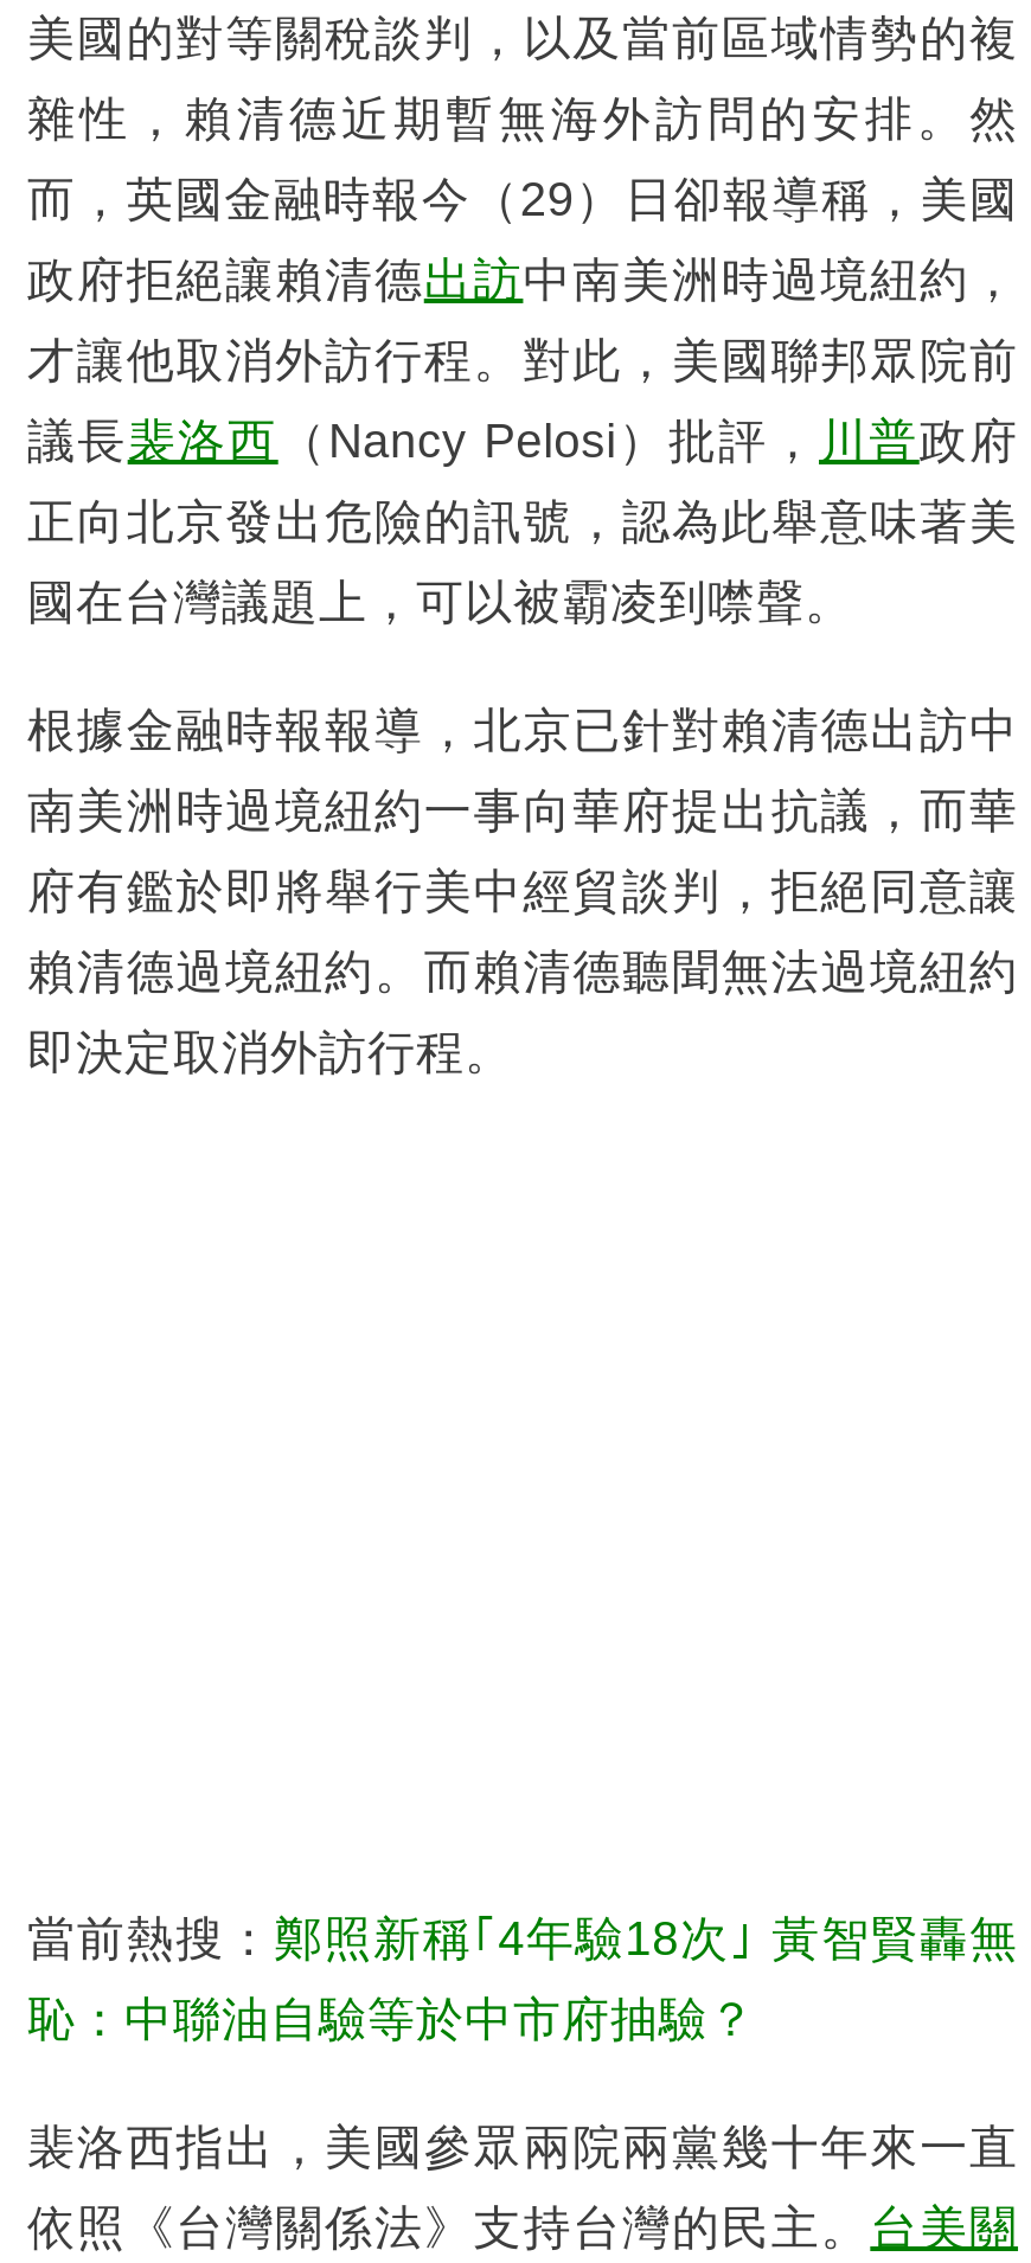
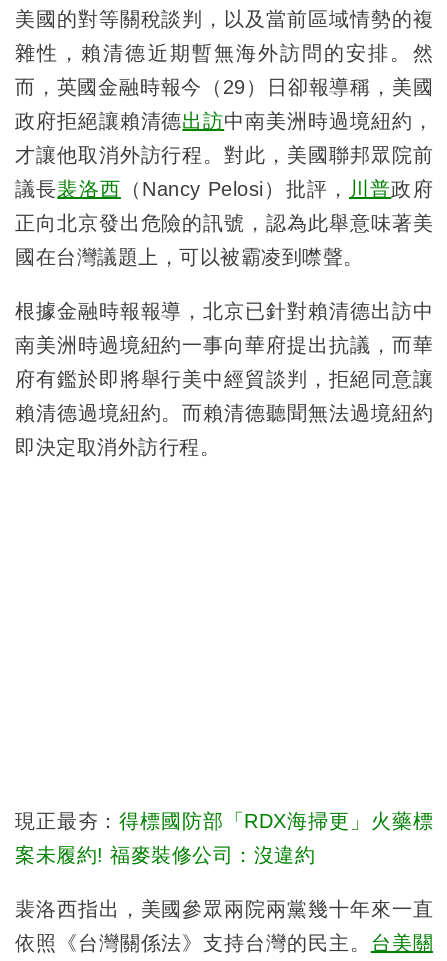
[27,1912,1018,1964] 當前熱搜：鄭照新稱｢4年驗18次｣ 黃智賢轟無 -> [15,810,433,832] 現正最夯：得標國防部「RDX海掃更」火藥標
[27,1992,756,2044] 恥：中聯油自驗等於中市府抽驗？ -> [15,844,315,866] 案未履約! 福麥裝修公司：沒違約

